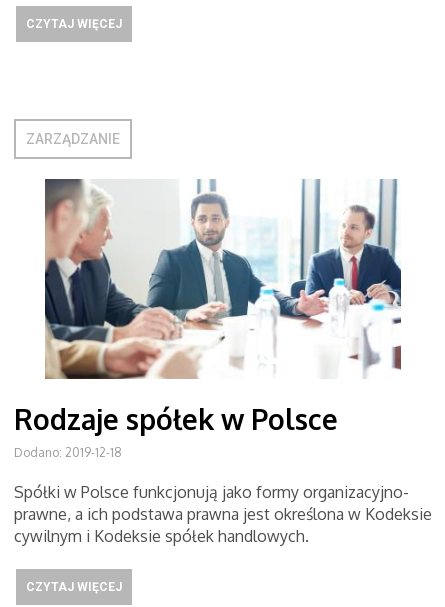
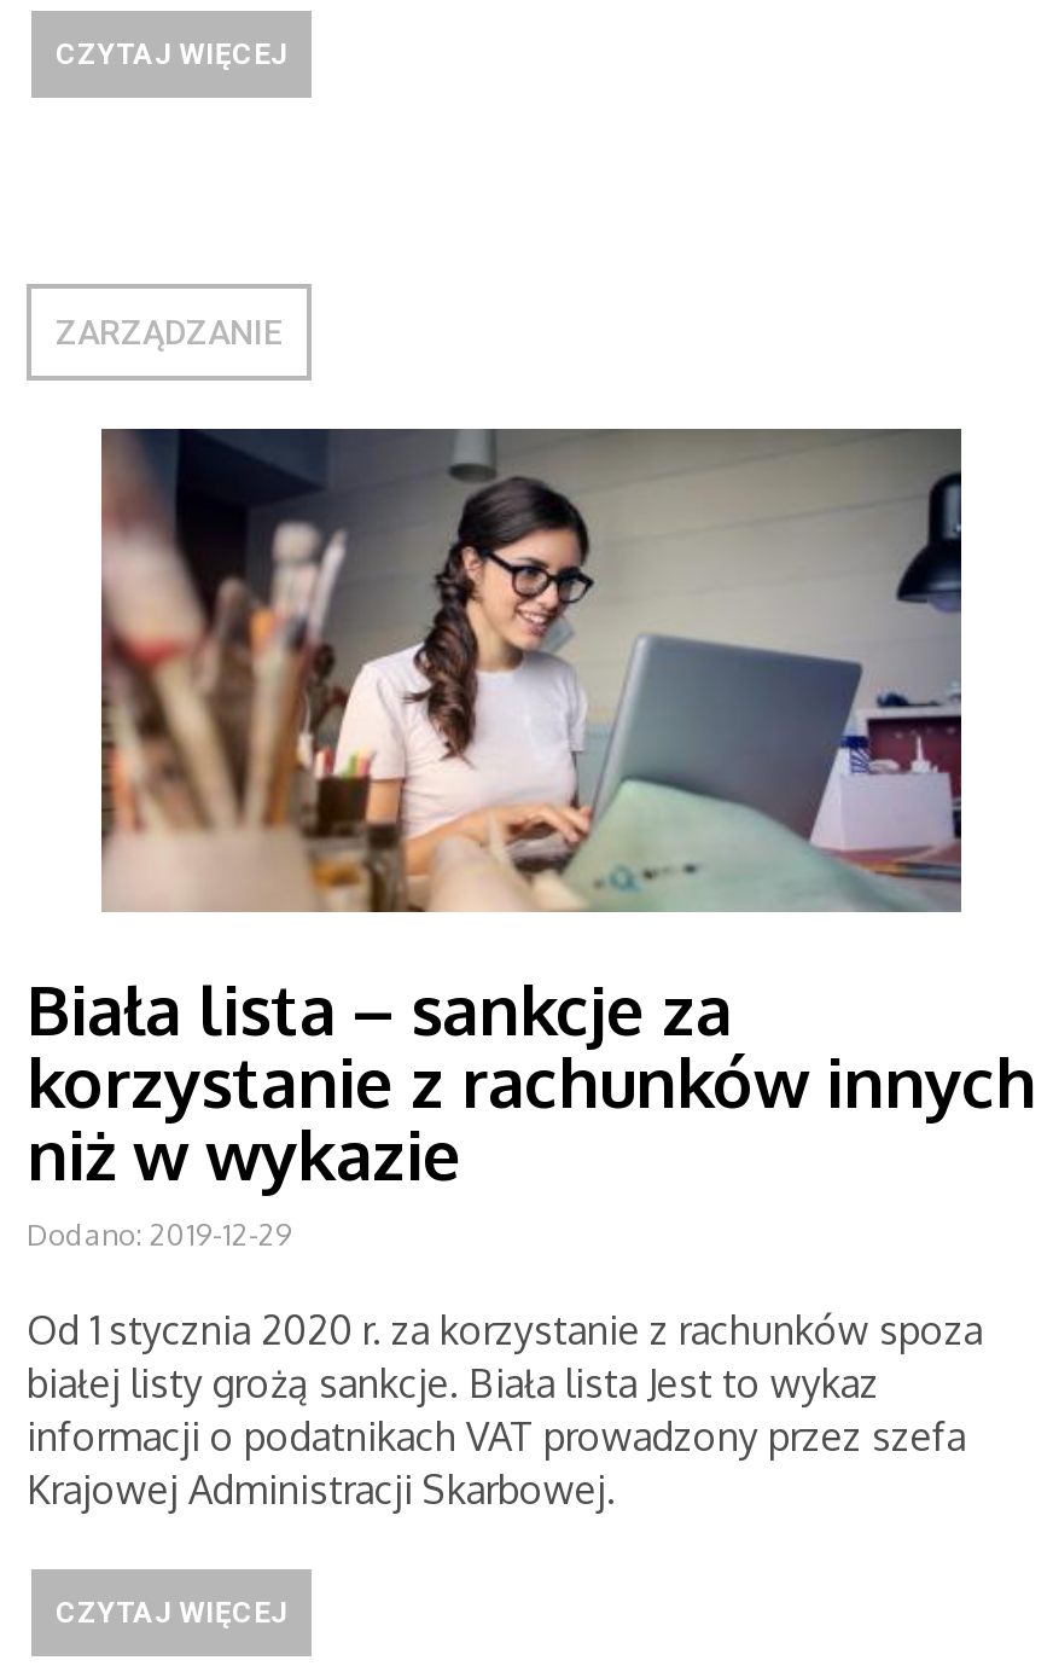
[44,178,402,342] [image] -> [101,426,964,915] [image]
[14,401,338,460] Rodzaje spółek w Polsce | Dodano: 2019-12-18 -> [27,965,1036,1253] Biała lista – sankcje za | korzystanie z rachunków innych | niż w wykazie | Dodano: 2019-12-29
[14,482,432,546] Spółki w Polsce funkcjonują jako formy organizacyjno- | prawne, a ich podstawa prawna jest określona w Kodeksie | cywilnym i Kodeksie spółek handlowych. -> [27,1306,983,1514] Od 1 stycznia 2020 r. za korzystanie z rachunków spoza | białej listy grożą sankcje. Biała lista Jest to wykaz | informacji o podatnikach VAT prowadzony przez szefa | Krajowej Administracji Skarbowej.

